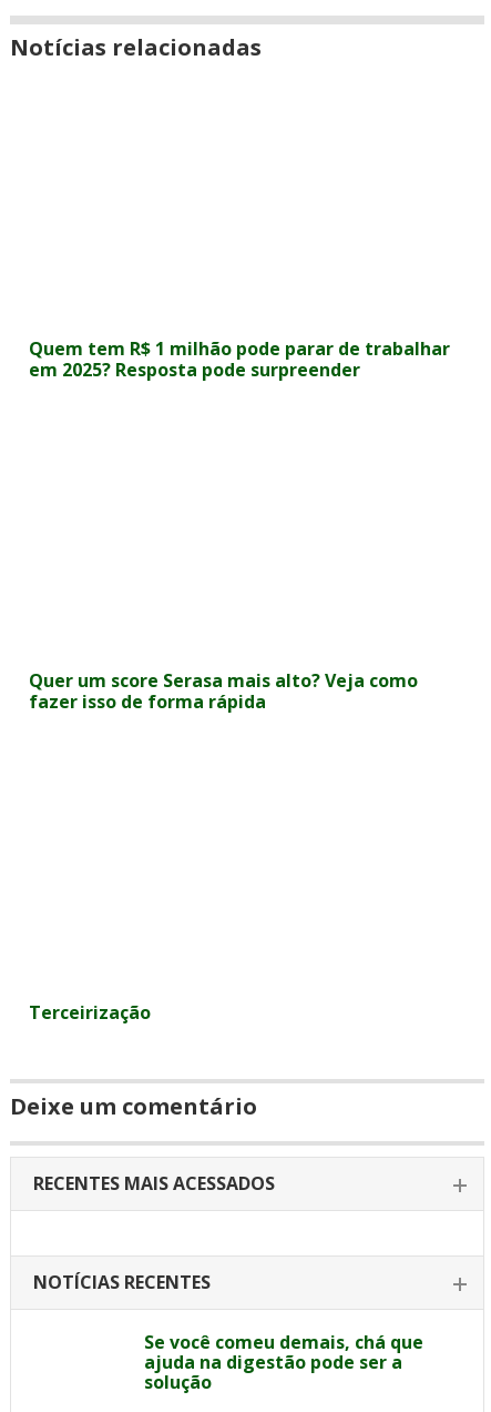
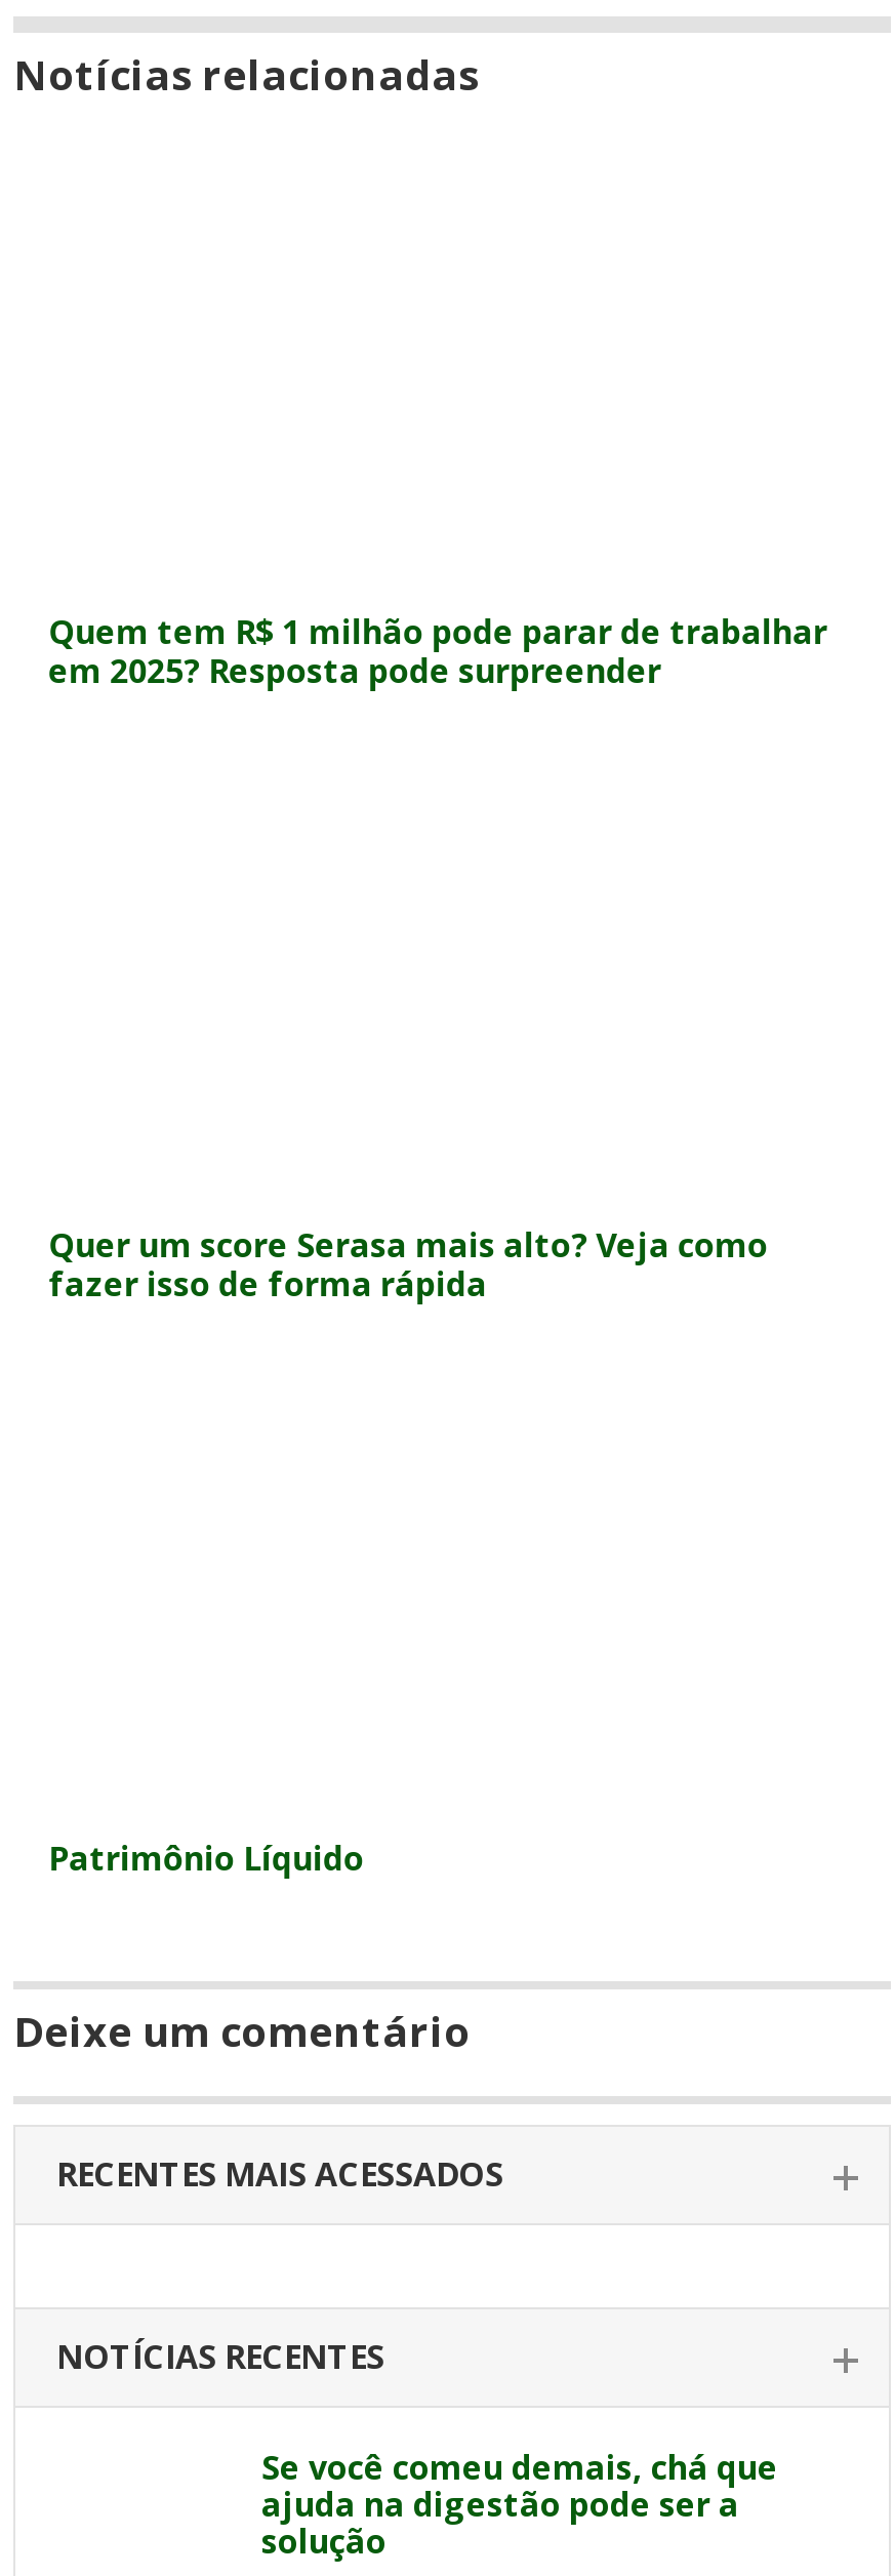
[29,1000,151,1025] Terceirização -> [48,1836,364,1881] Patrimônio Líquido

